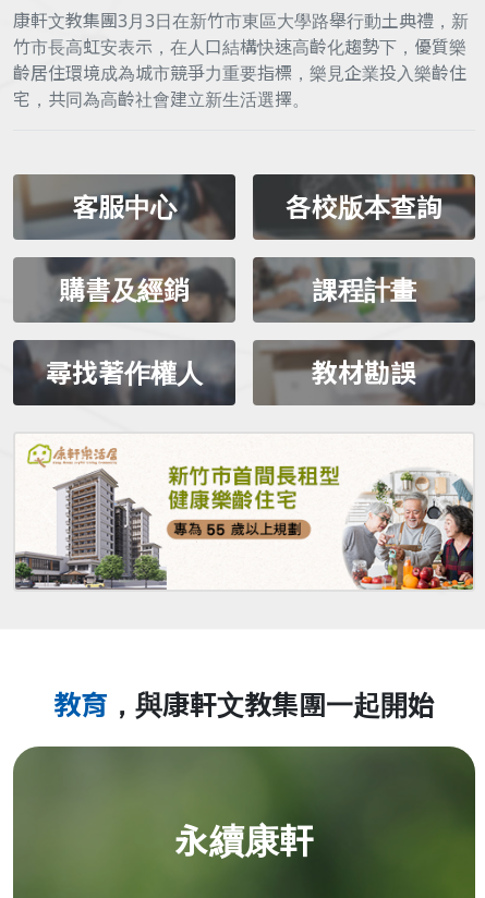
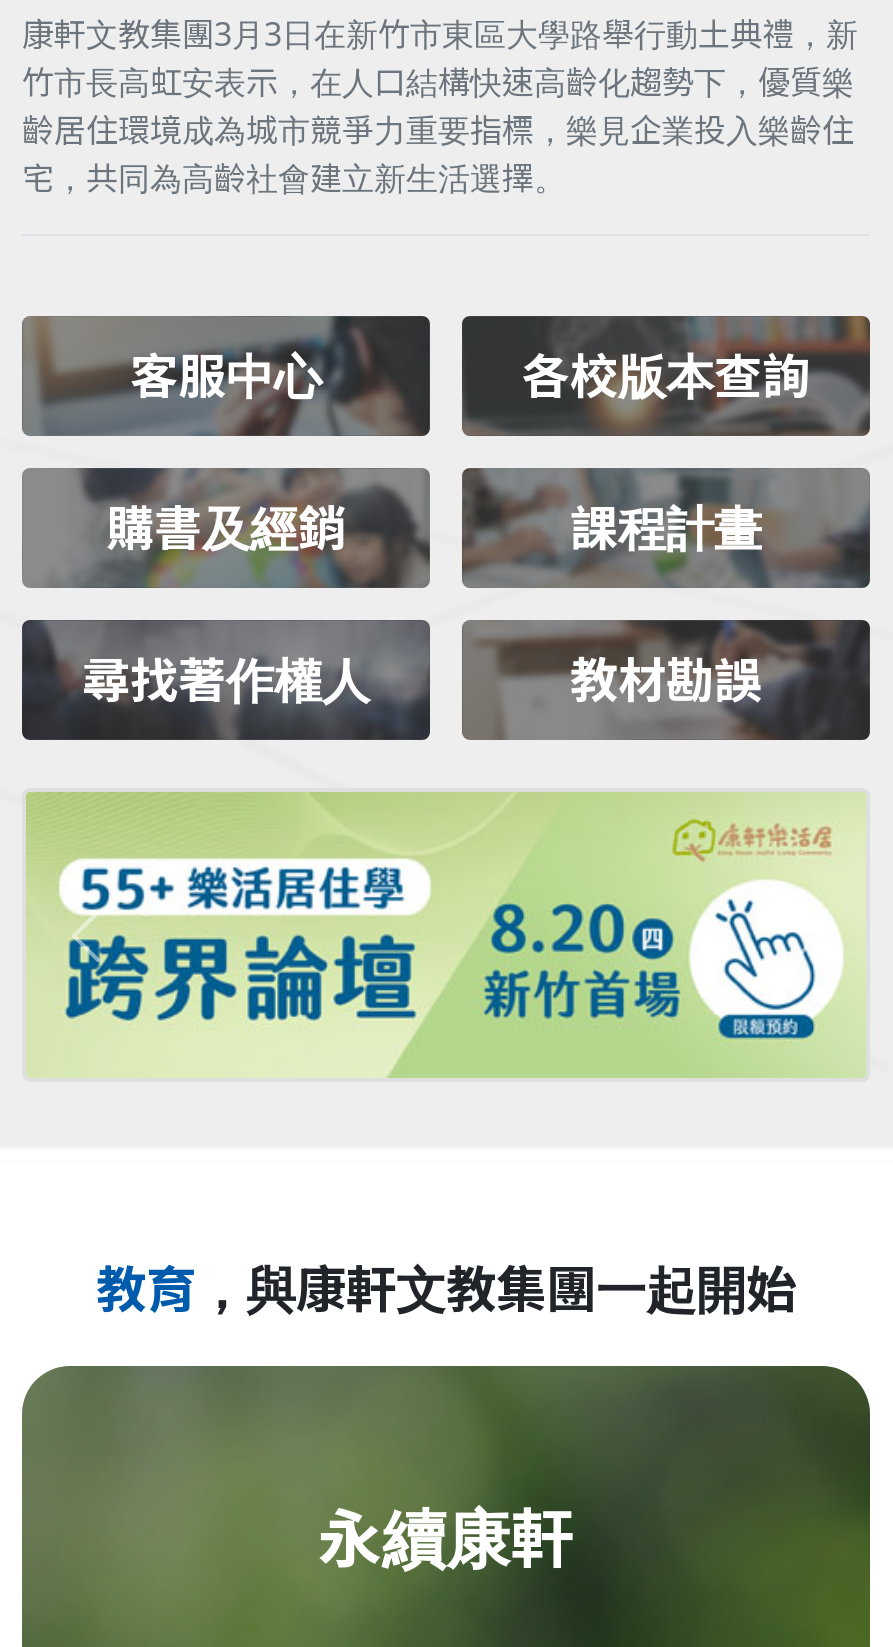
[14,434,474,591] [image] -> [24,791,866,1079] [image]

